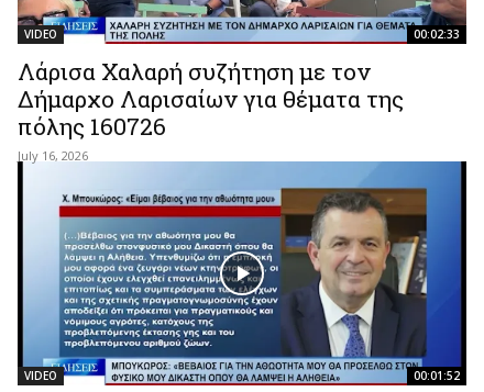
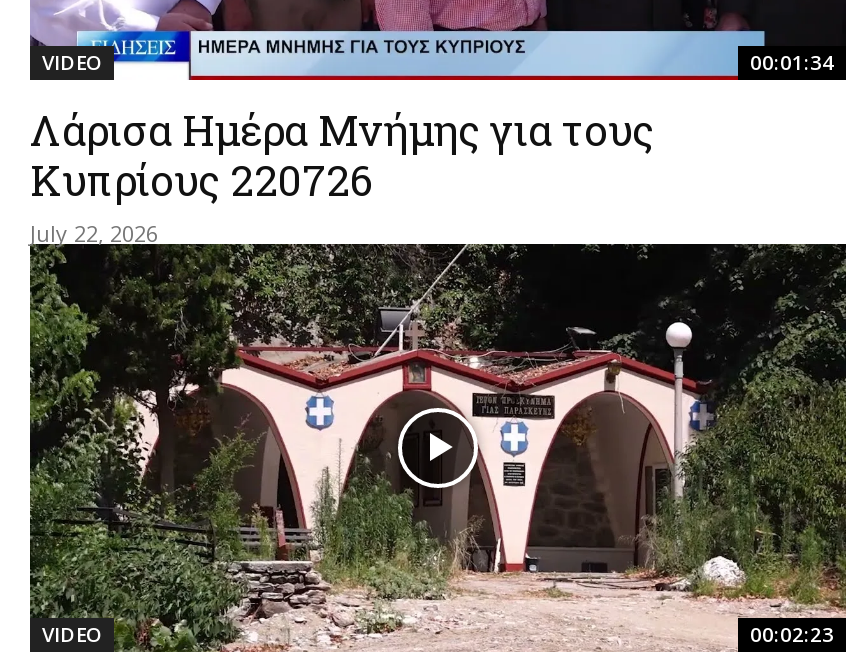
[414,26,460,42] 00:02:33 -> [750,48,834,76] 00:01:34
[18,56,466,387] [image] | Λάρισα Χαλαρή συζήτηση με τον | Δήμαρχο Λαρισαίων για θέματα της | πόλης 160726 | July 16, 2026 -> [28,102,848,654] [image] | Λάρισα Ημέρα Μνήμης για τους | Κυπρίους 220726 | July 22, 2026
[414,368,460,383] 00:01:52 -> [750,620,834,648] 00:02:23

